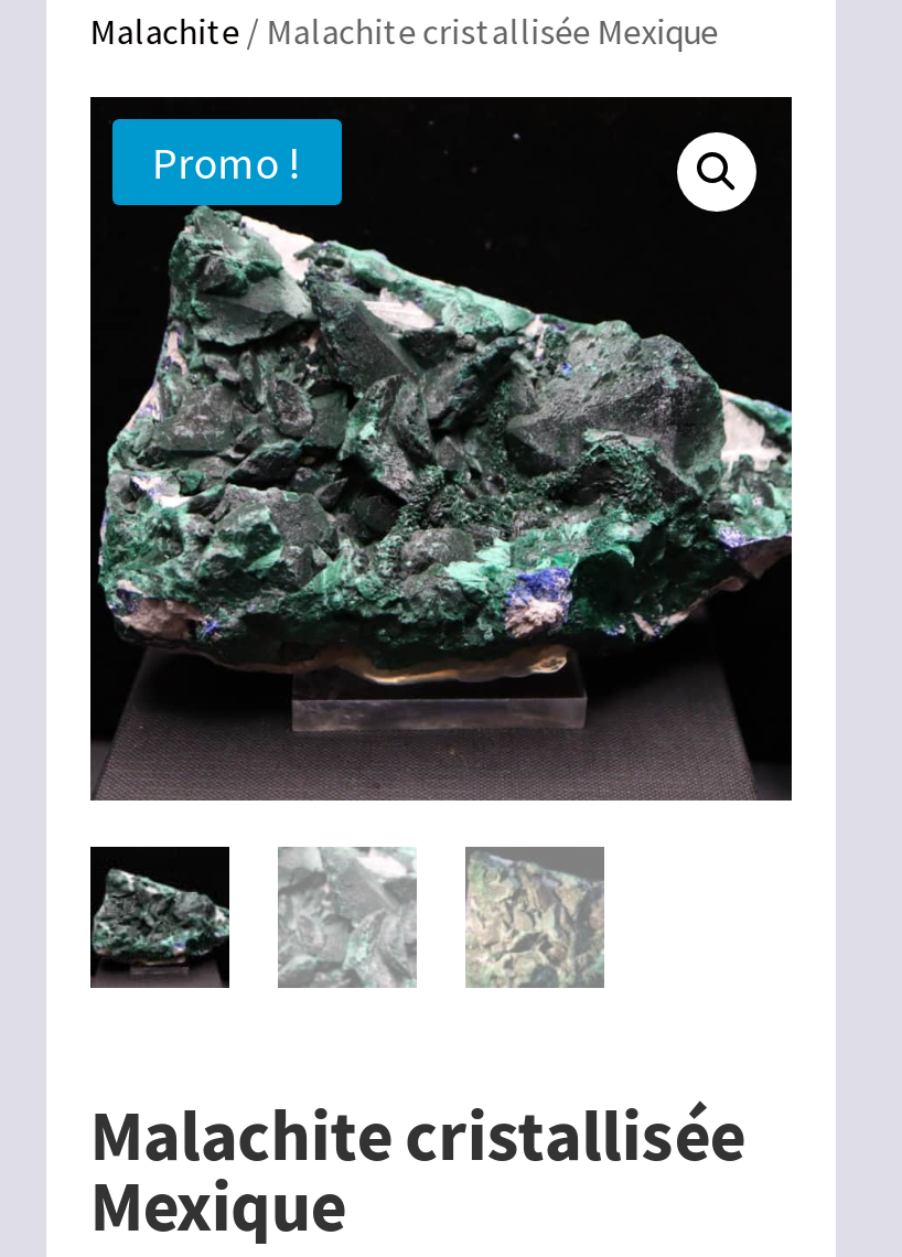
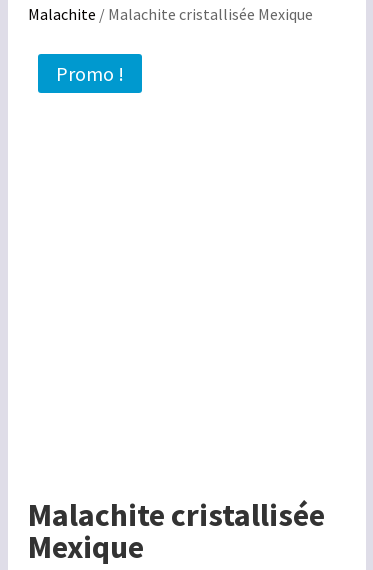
[88,95,794,803] [image] -> none
[88,845,232,990] [image] -> none
[276,845,419,990] [image] -> none
[463,845,606,990] [image] -> none

